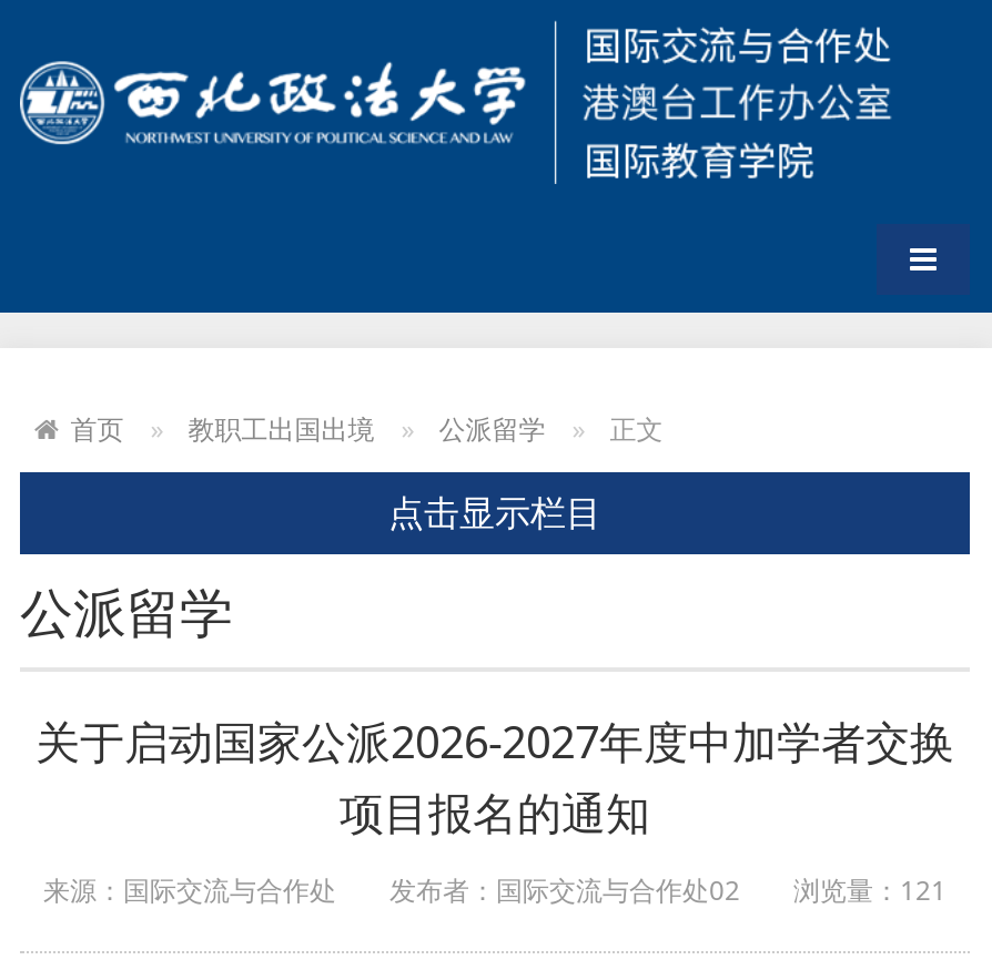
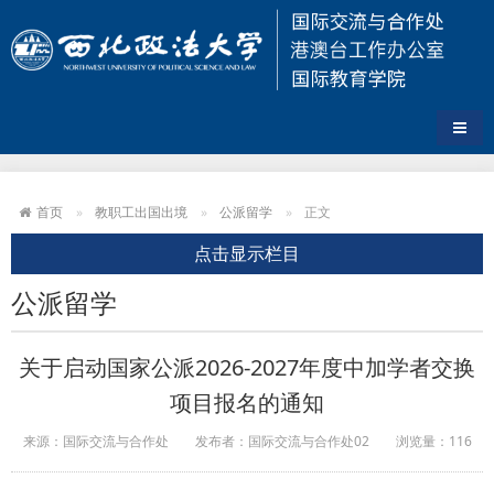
[43,871,947,909] 来源：国际交流与合作处 发布者：国际交流与合作处02 浏览量：121 -> [23,432,471,450] 来源：国际交流与合作处 发布者：国际交流与合作处02 浏览量：116

